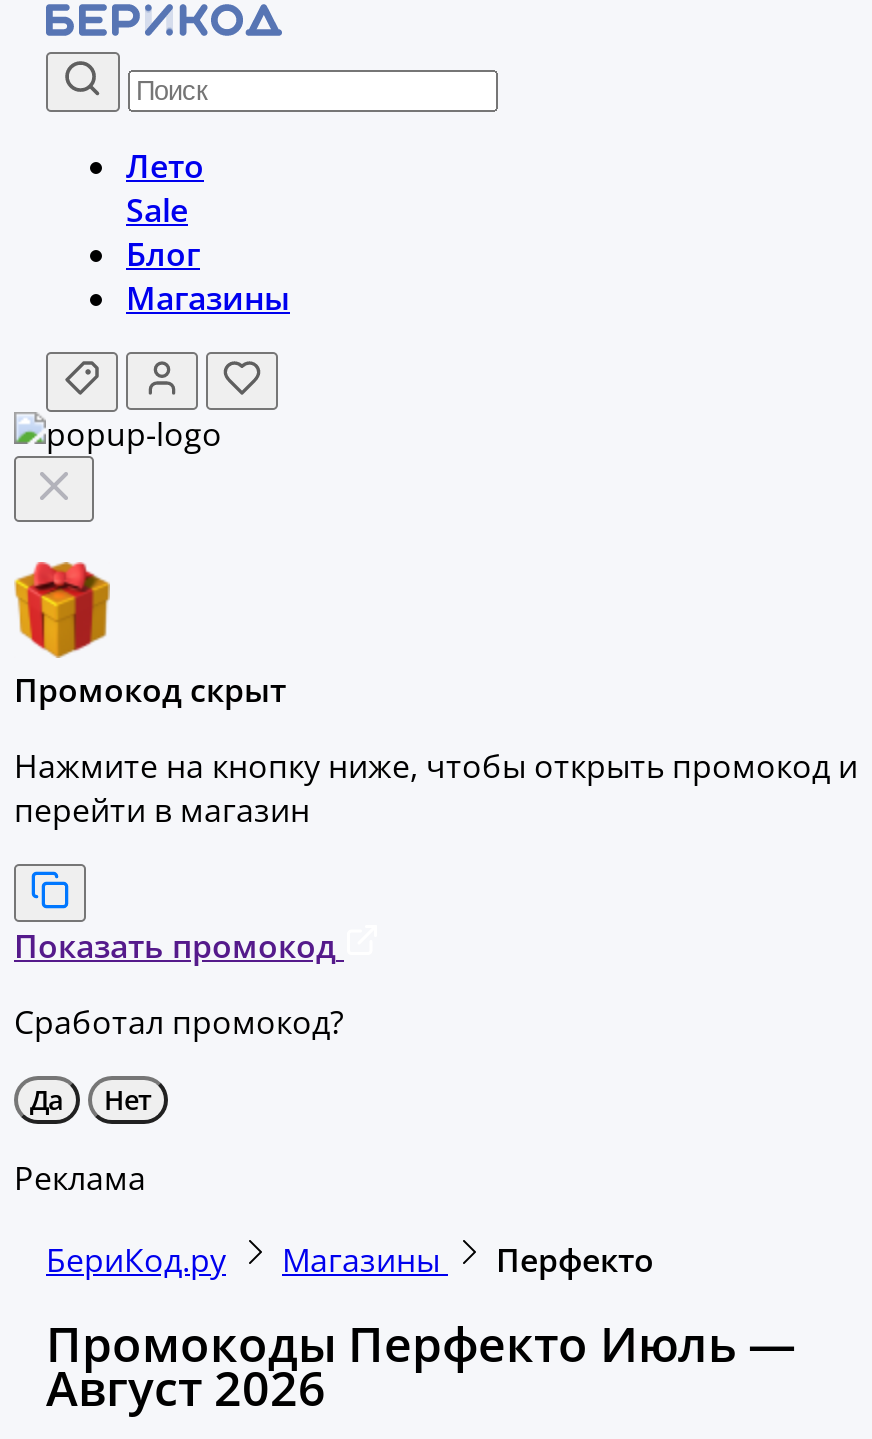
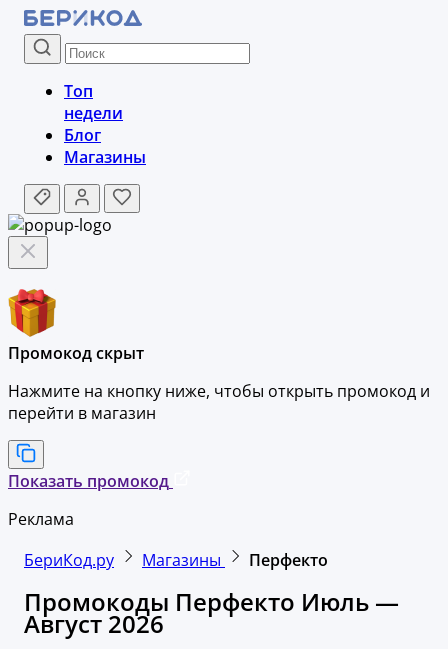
[126,144,204,232] Лето | Sale -> [64,80,123,124] Топ | недели
[14,1000,344,1118] Сработал промокод? | Да | Нет -> none

